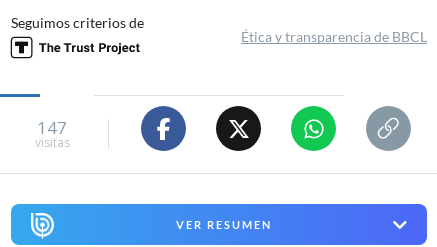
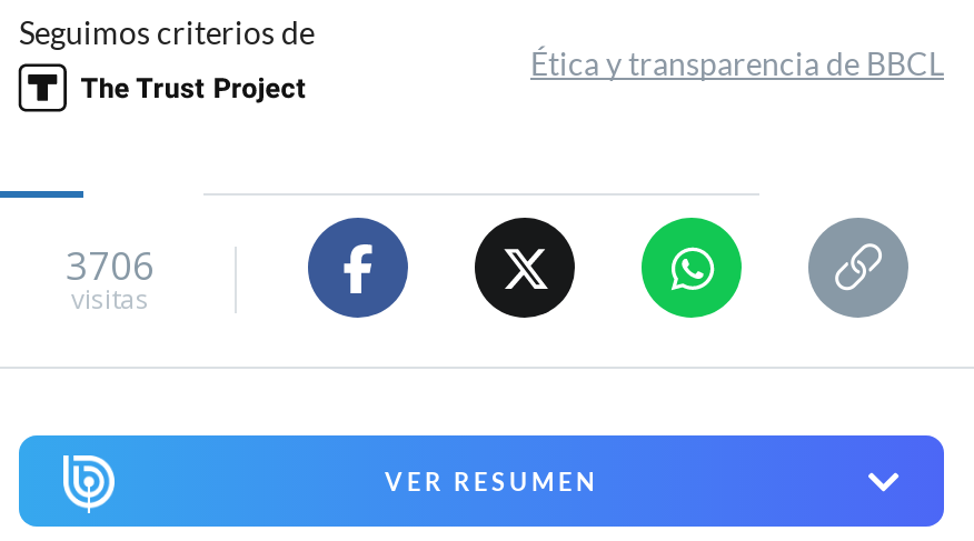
[37,116,67,139] 147 -> [66,240,155,291] 3706

